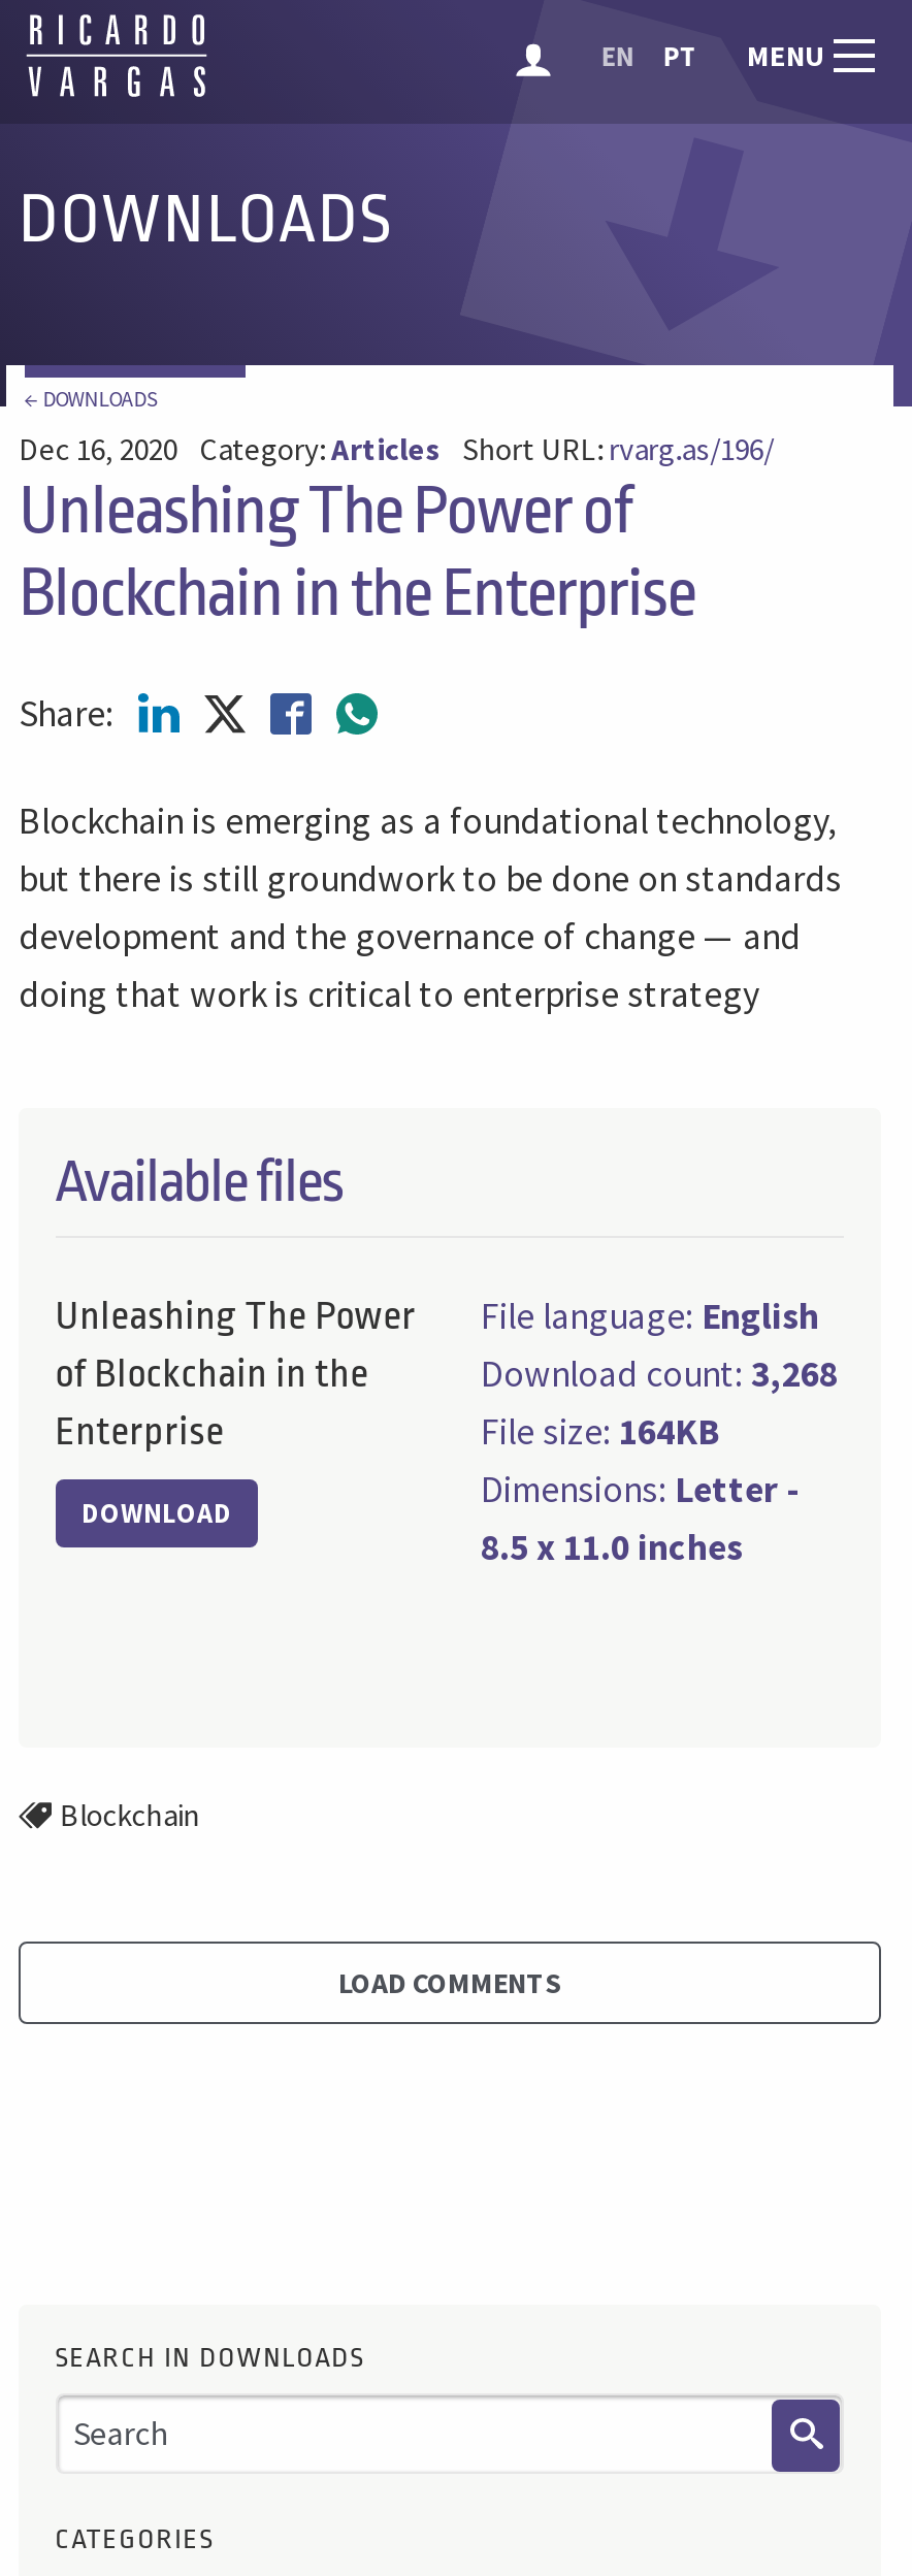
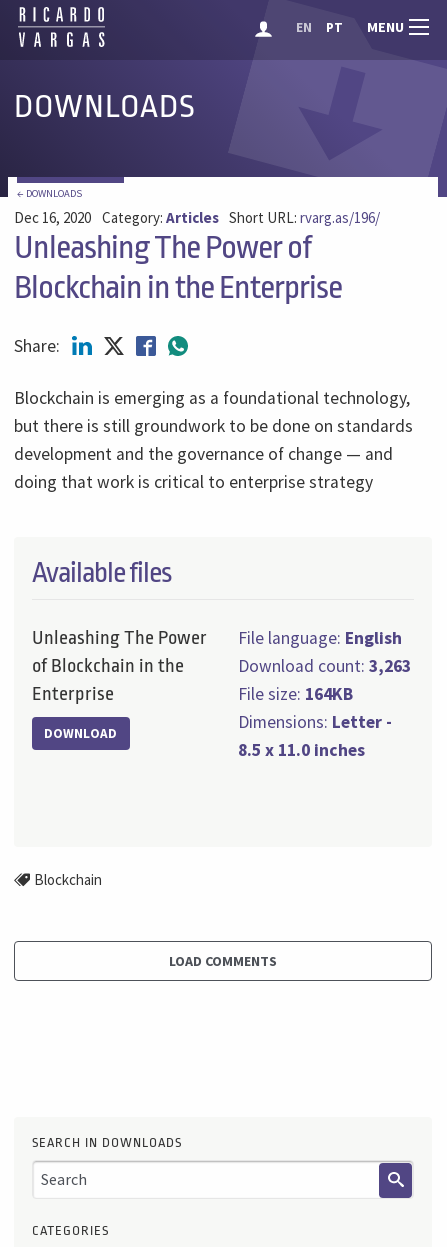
[481,1351,838,1397] Download count: 3,268 -> [238,655,411,677] Download count: 3,263

